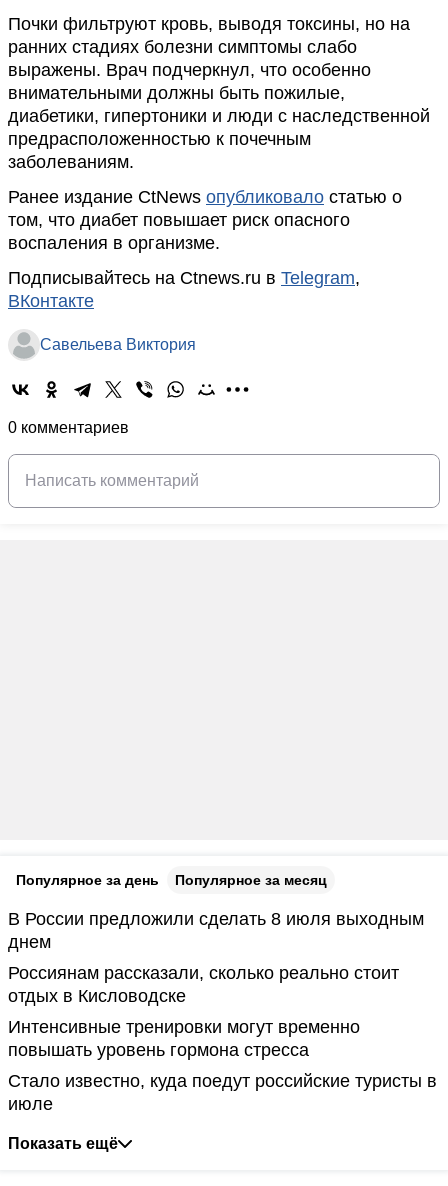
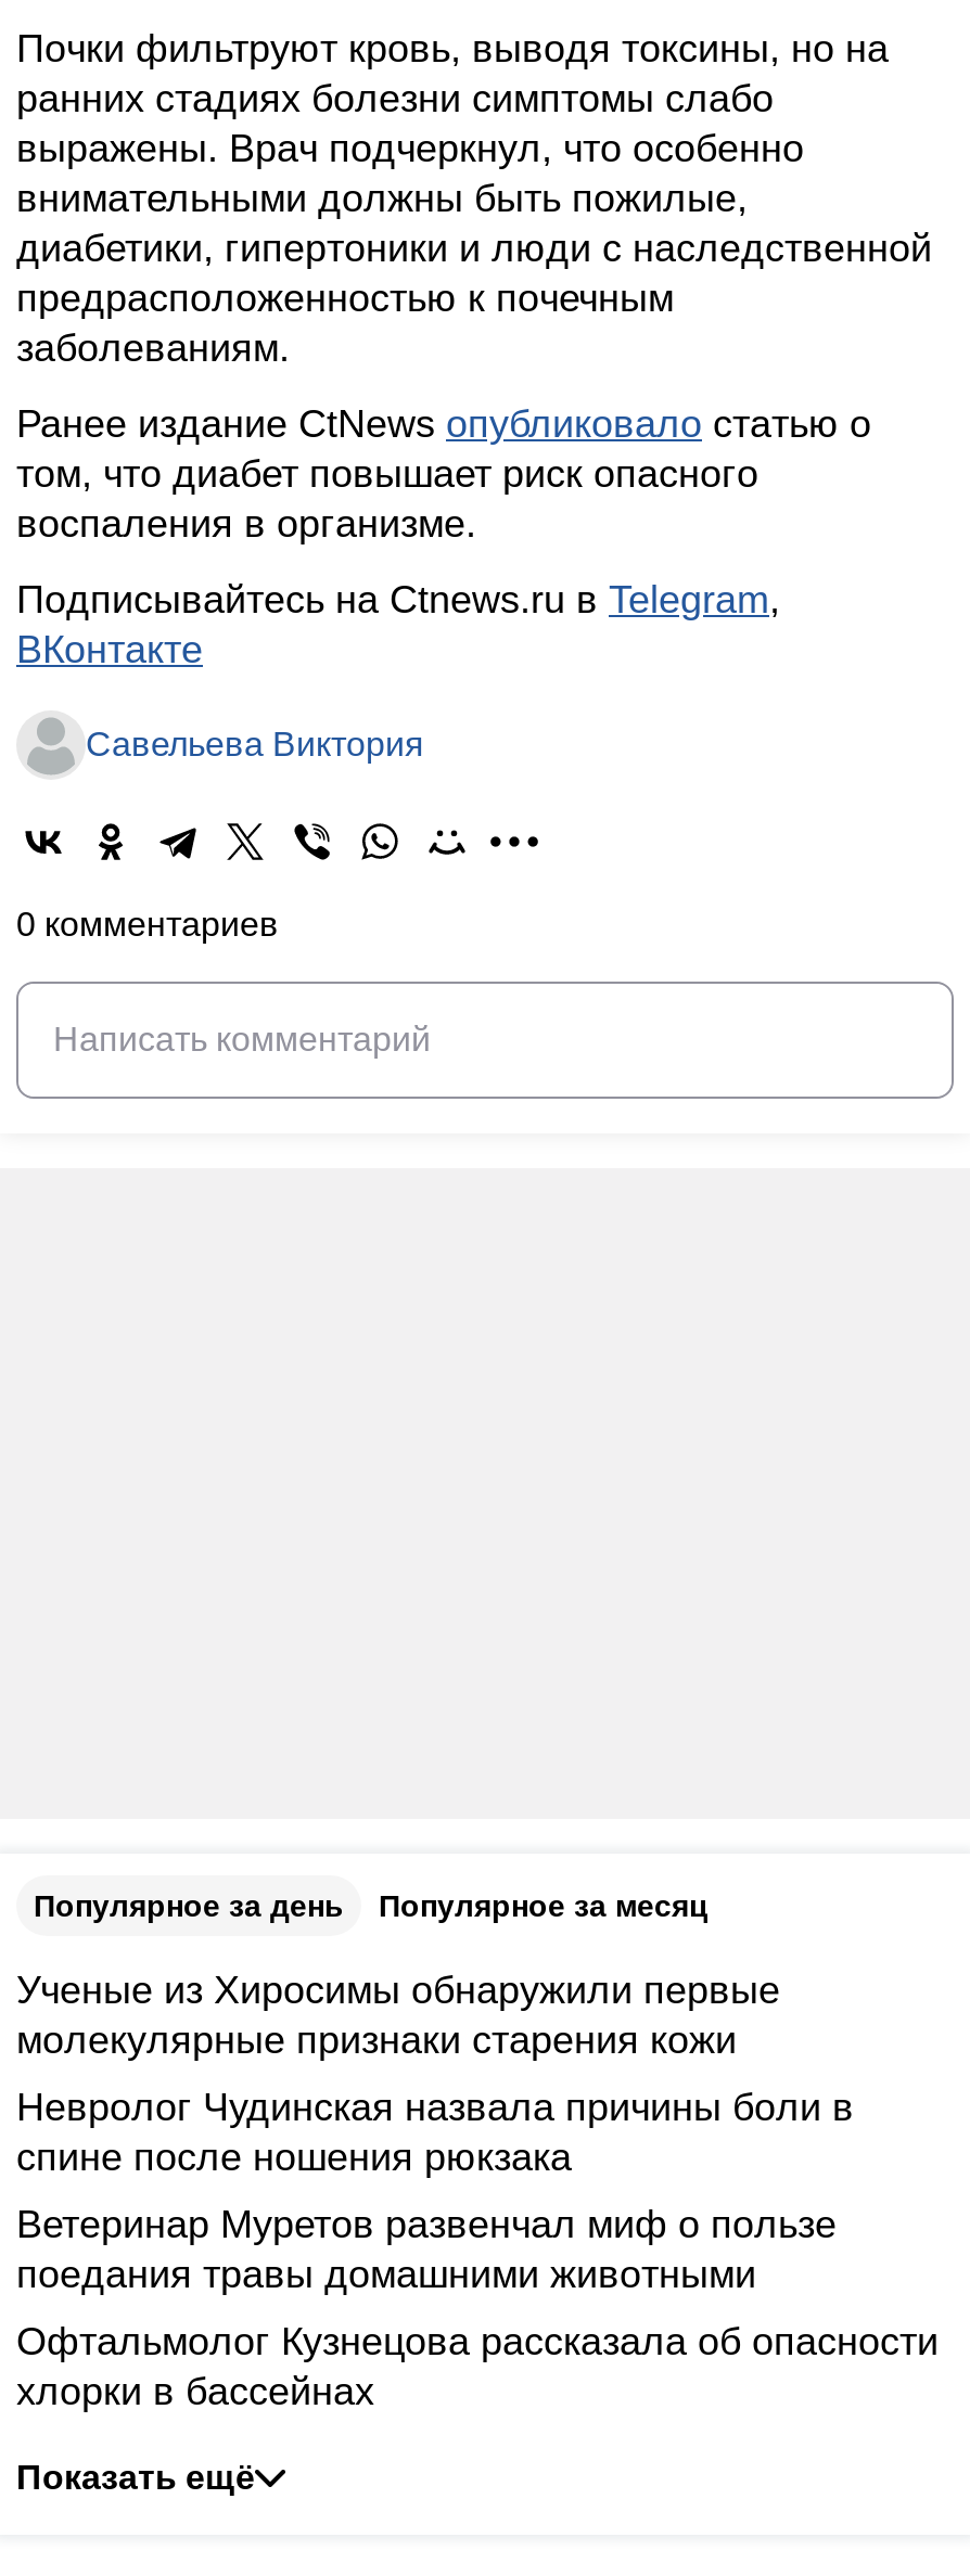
[8,909,424,952] В России предложили сделать 8 июля выходным | днем -> [16,1969,780,2062] Ученые из Хиросимы обнаружили первые | молекулярные признаки старения кожи
[8,963,399,1006] Россиянам рассказали, сколько реально стоит | отдых в Кисловодске -> [16,2086,854,2179] Невролог Чудинская назвала причины боли в | спине после ношения рюкзака
[8,1017,360,1060] Интенсивные тренировки могут временно | повышать уровень гормона стресса -> [16,2203,837,2296] Ветеринар Муретов развенчал миф о пользе | поедания травы домашними животными
[8,1071,437,1114] Стало известно, куда поедут российские туристы в | июле -> [16,2320,939,2413] Офтальмолог Кузнецова рассказала об опасности | хлорки в бассейнах

